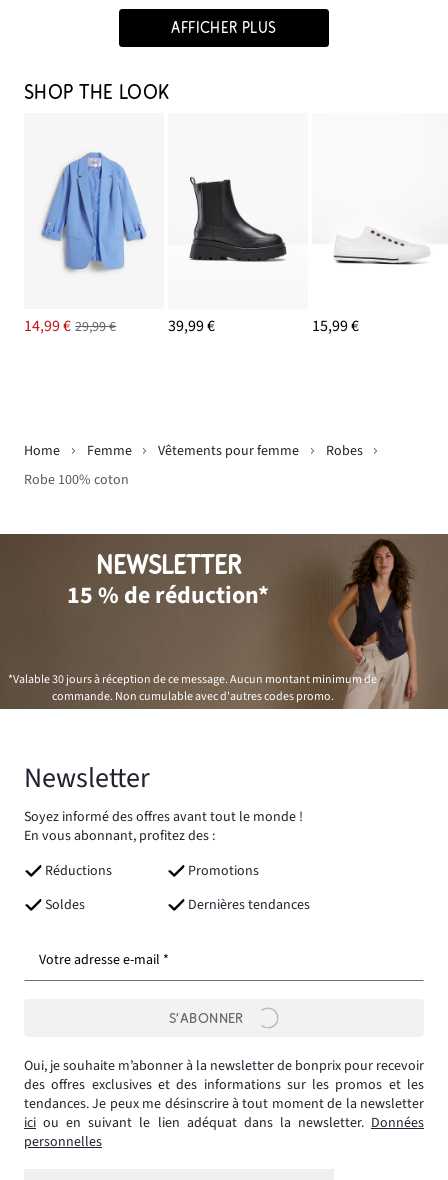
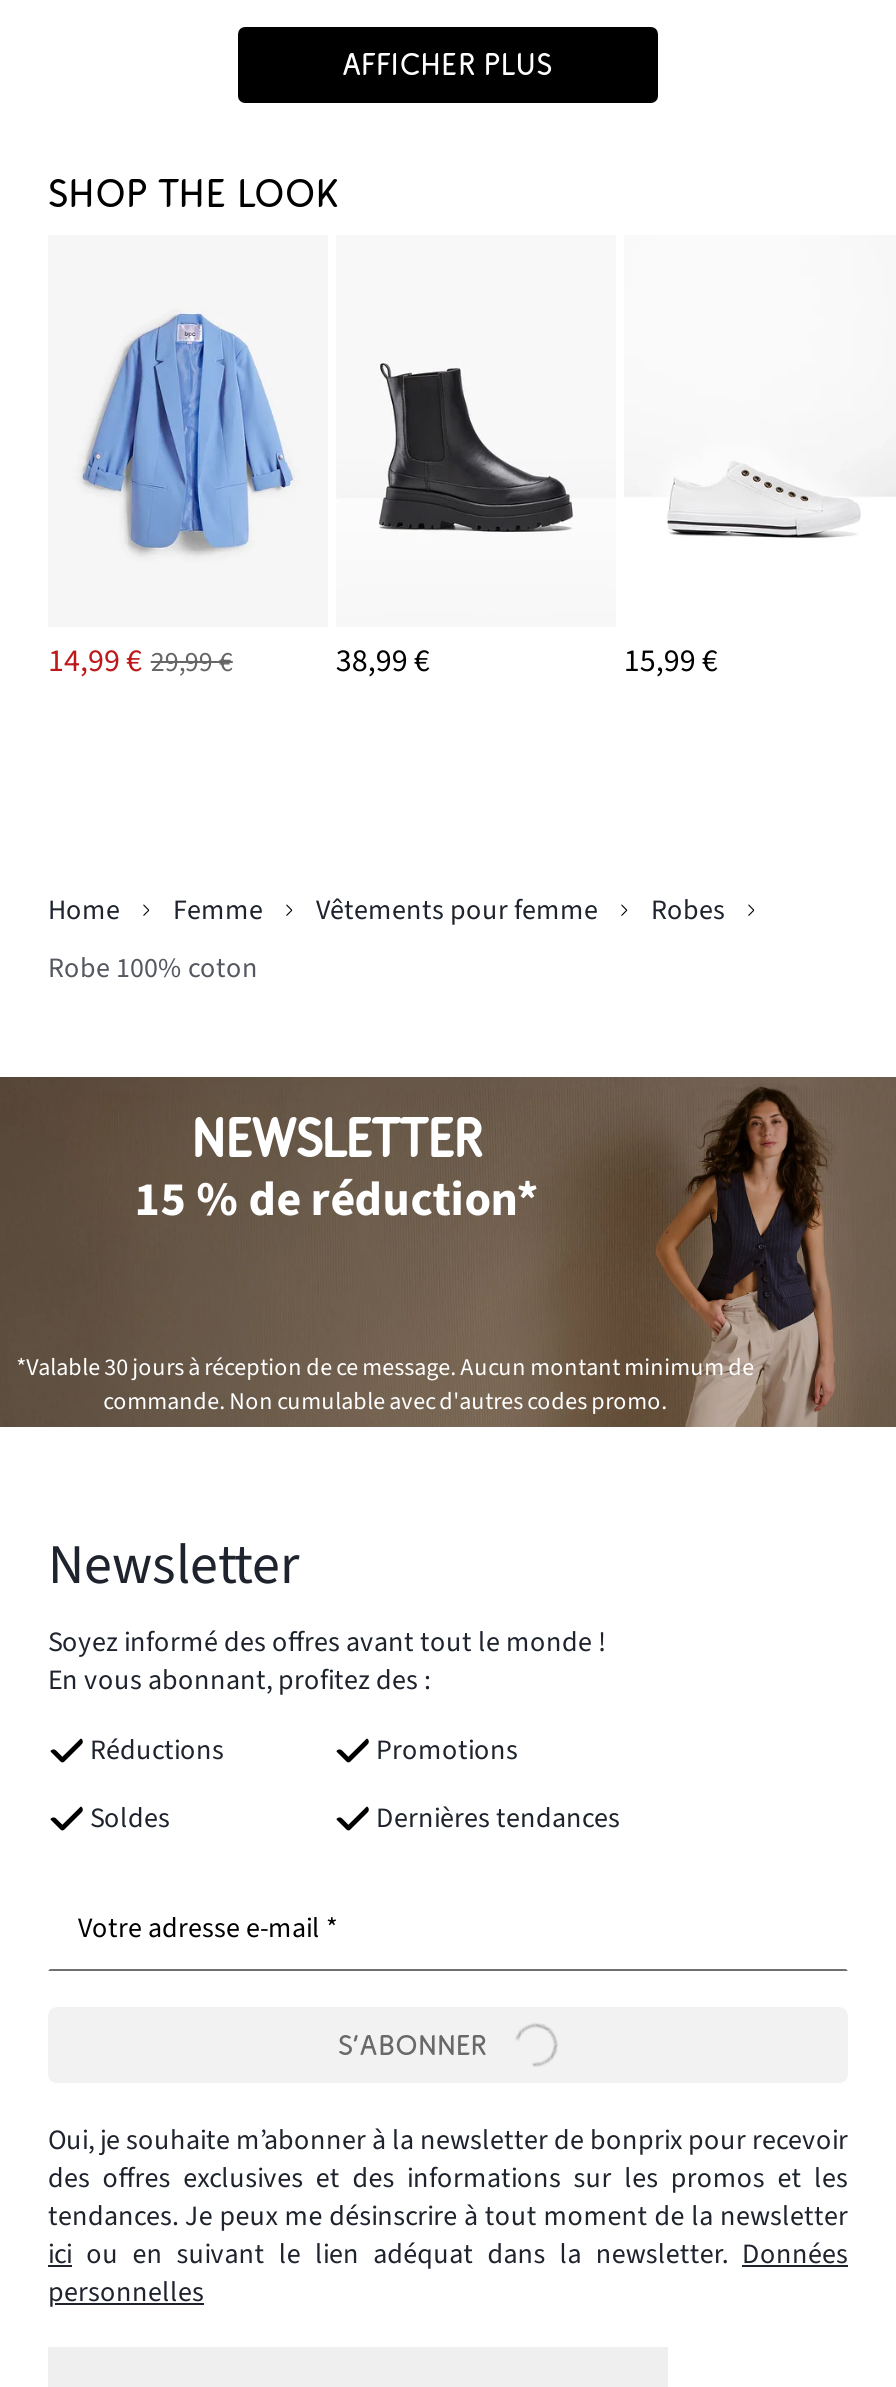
[168,315,215,337] 39,99 € -> [336,639,430,683] 38,99 €

